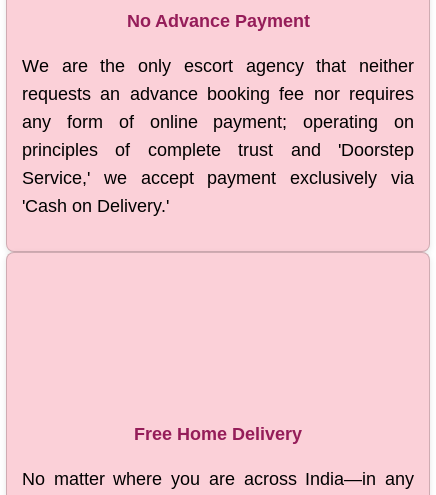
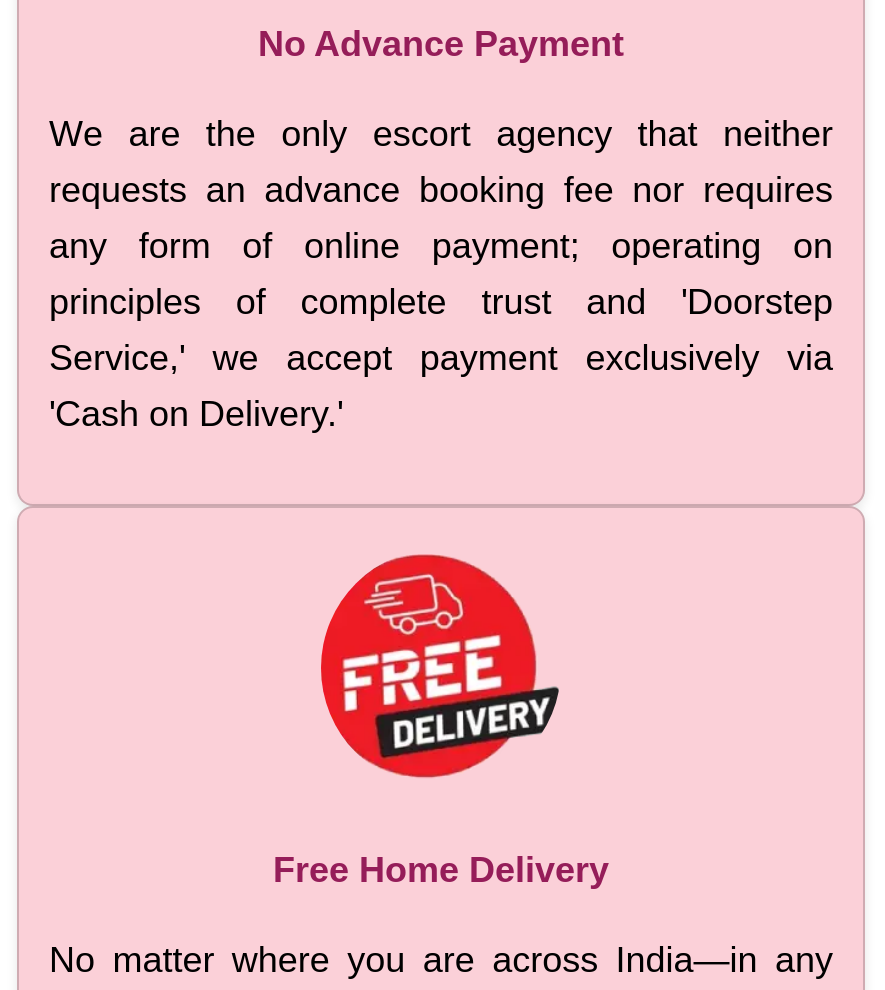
none -> [319,552,561,780] [image]

